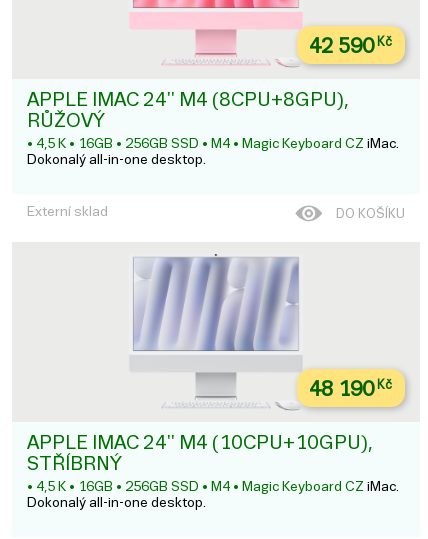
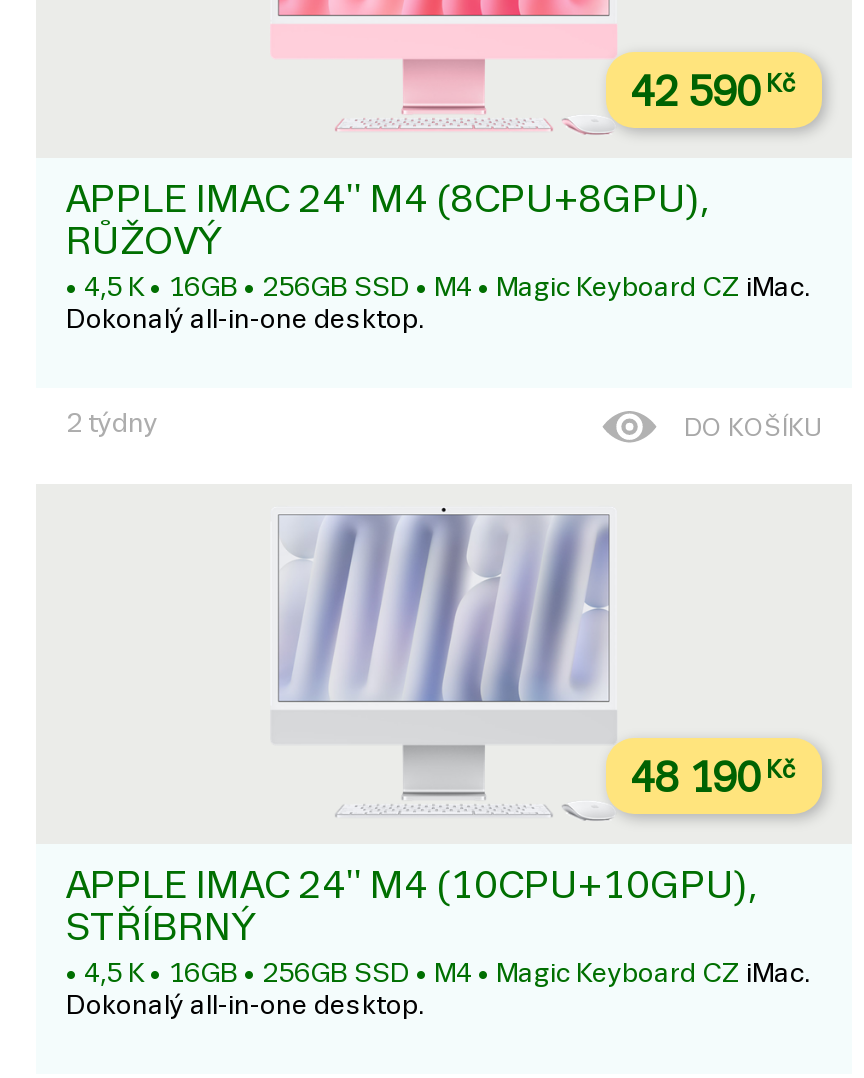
[27,204,108,219] Externí sklad -> [66,408,158,438] 2 týdny

